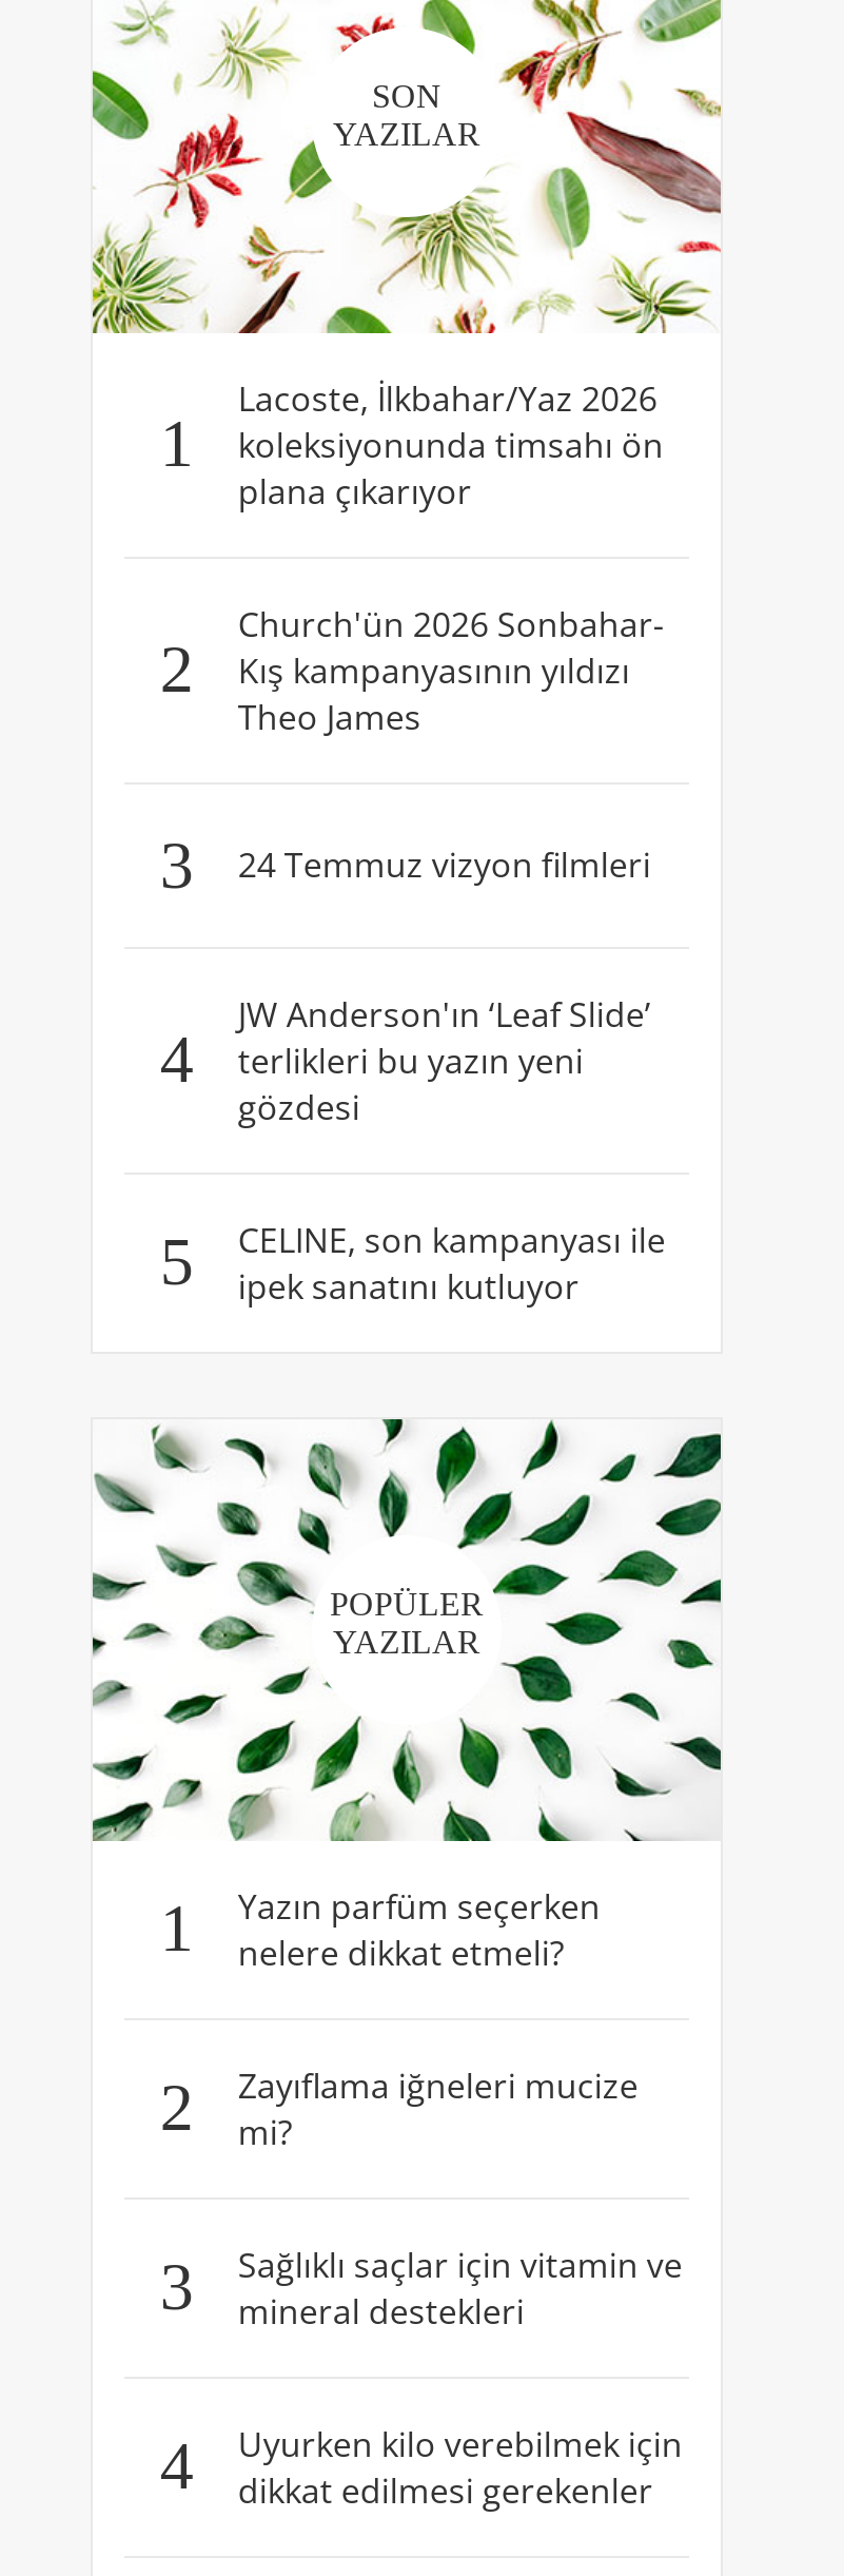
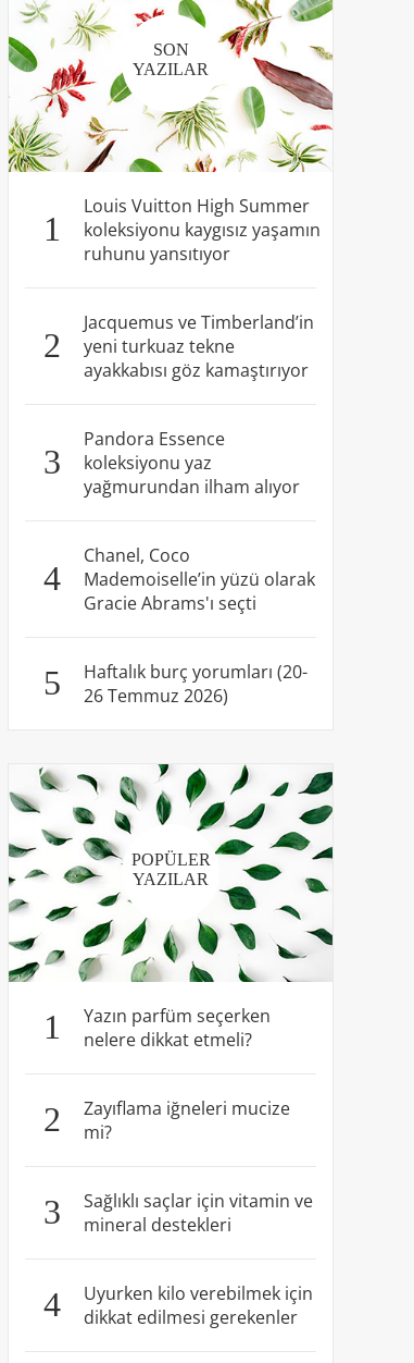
[238,375,664,514] Lacoste, İlkbahar/Yaz 2026 | koleksiyonunda timsahı ön | plana çıkarıyor -> [84,193,320,265] Louis Vuitton High Summer | koleksiyonu kaygısız yaşamın | ruhunu yansıtıyor
[238,600,664,739] Church'ün 2026 Sonbahar- | Kış kampanyasının yıldızı | Theo James -> [84,310,314,382] Jacquemus ve Timberland’in | yeni turkuaz tekne | ayakkabısı göz kamaştırıyor
[238,842,651,888] 24 Temmuz vizyon filmleri -> [84,426,300,498] Pandora Essence | koleksiyonu yaz | yağmurundan ilham alıyor
[238,990,651,1130] JW Anderson'ın ‘Leaf Slide’ | terlikleri bu yazın yeni | gözdesi -> [84,543,315,615] Chanel, Coco | Mademoiselle’in yüzü olarak | Gracie Abrams'ı seçti
[238,1216,666,1309] CELINE, son kampanyası ile | ipek sanatını kutluyor -> [84,659,307,707] Haftalık burç yorumları (20- | 26 Temmuz 2026)

